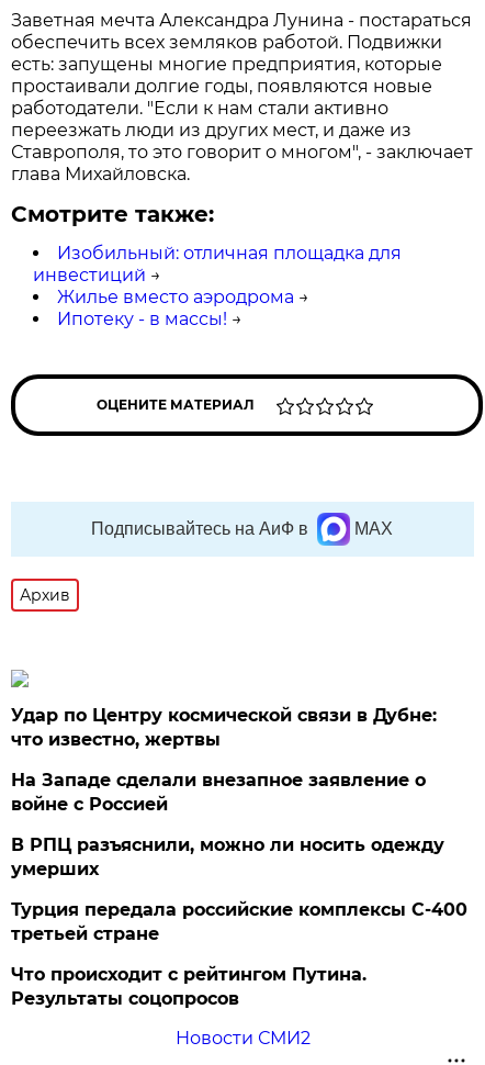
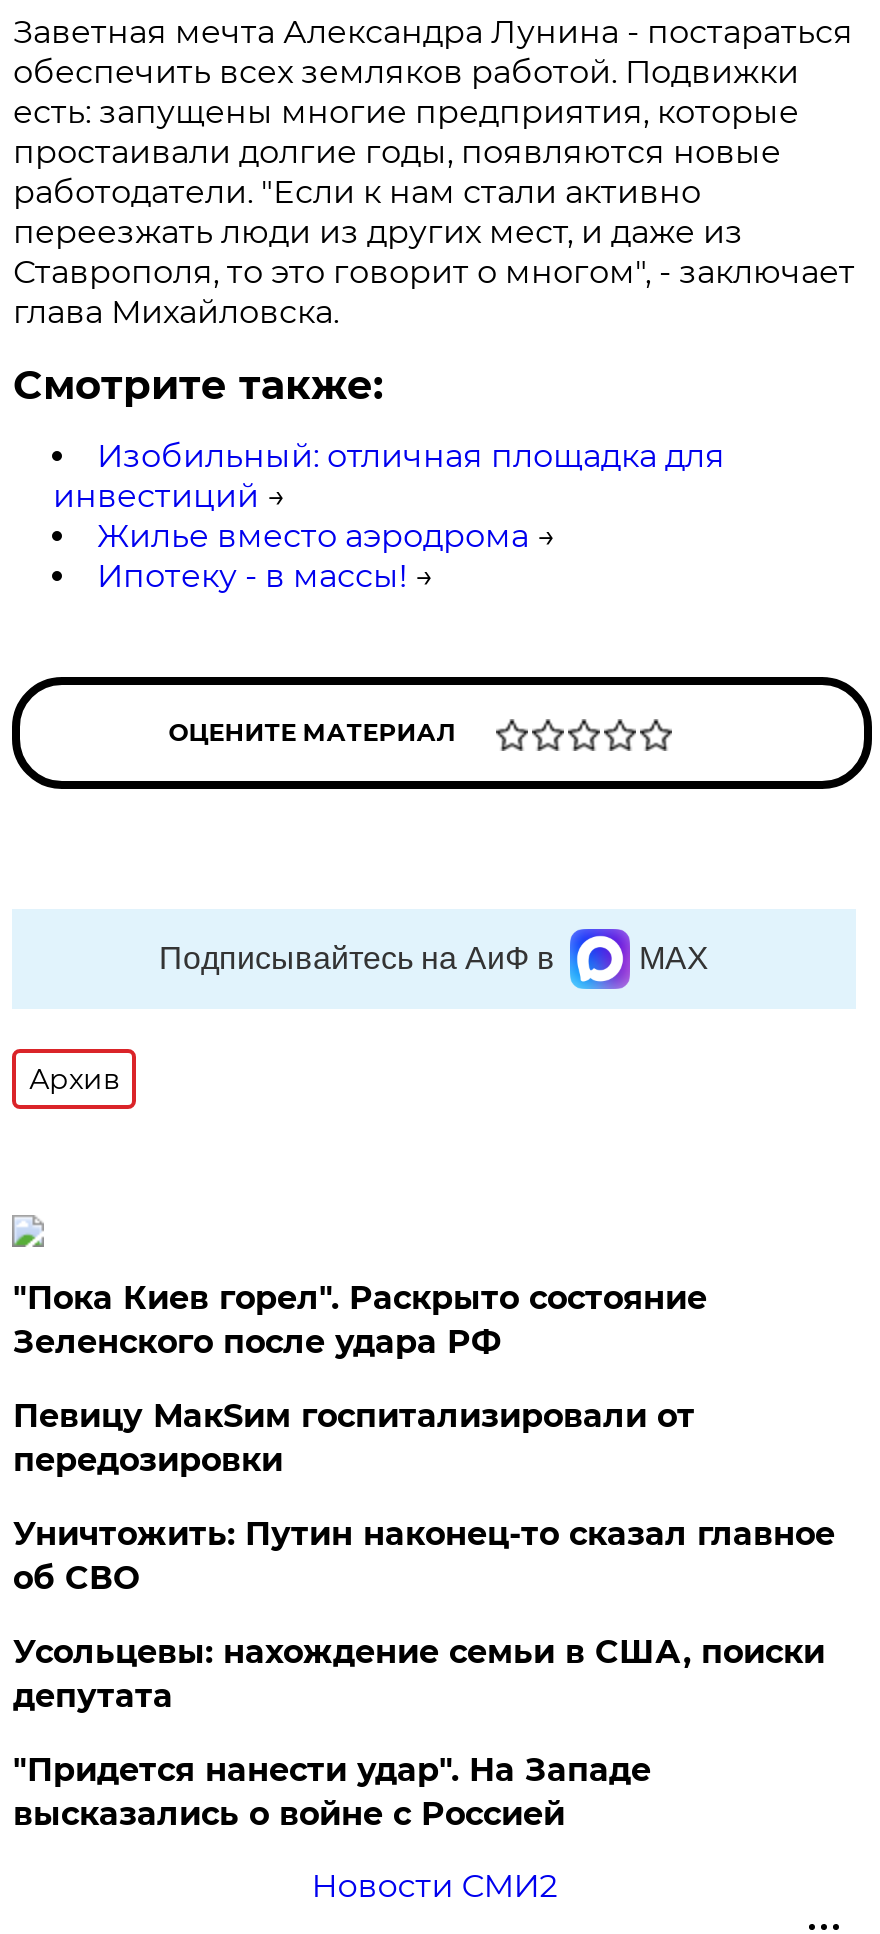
[11,705,437,750] Удар по Центру космической связи в Дубне: | что известно, жертвы -> [13,1279,707,1361] "Пока Киев горел". Раскрыто состояние | Зеленского после удара РФ
[11,770,426,815] На Западе сделали внезапное заявление о | войне с Россией -> [13,1397,695,1479] Певицу МакSим госпитализировали от | передозировки
[11,834,445,879] В РПЦ разъяснили, можно ли носить одежду | умерших -> [13,1515,835,1597] Уничтожить: Путин наконец-то сказал главное | об СВО
[11,899,468,944] Турция передала российские комплексы С-400 | третьей стране -> [13,1633,825,1715] Усольцевы: нахождение семьи в США, поиски | депутата
[11,964,367,1009] Что происходит с рейтингом Путина. | Результаты соцопросов -> [13,1751,651,1833] "Придется нанести удар". На Западе | высказались о войне с Россией

